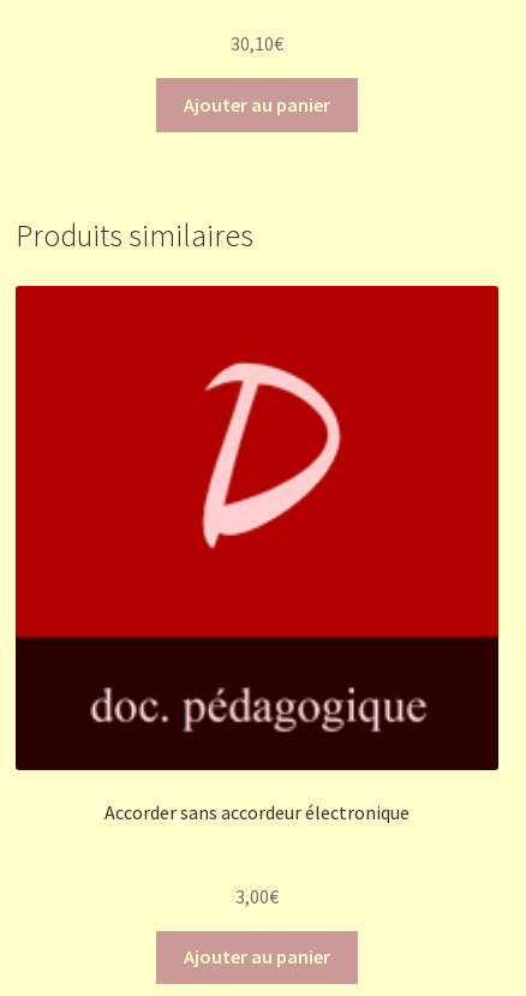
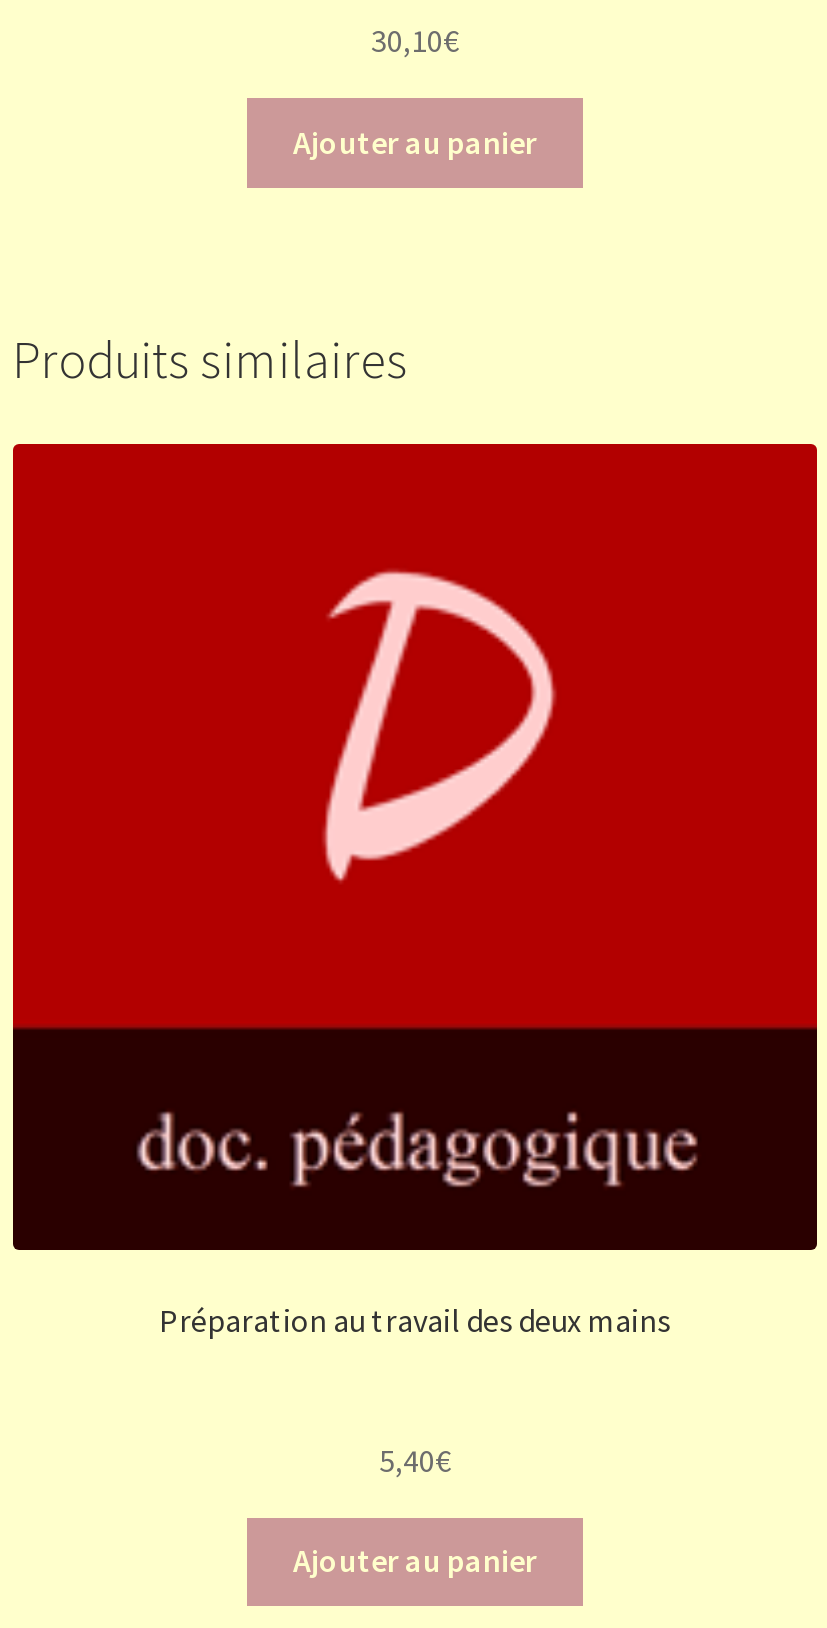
[104,800,410,824] Accorder sans accordeur électronique -> [159,1299,671,1339] Préparation au travail des deux mains
[235,884,279,908] 3,00€ -> [379,1439,451,1479] 5,40€

